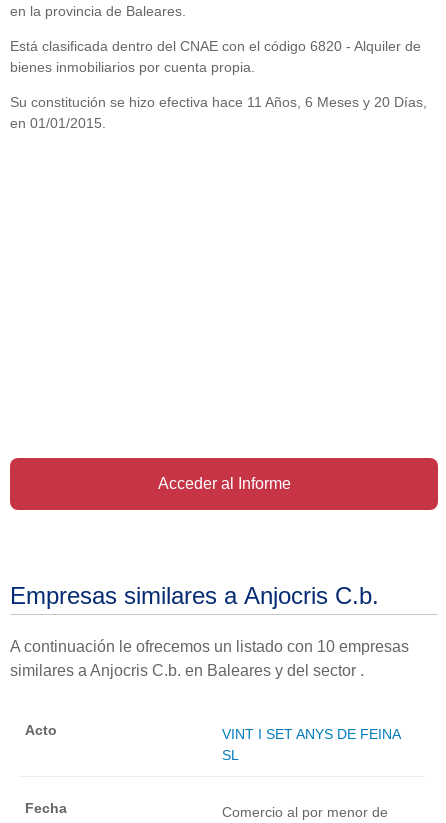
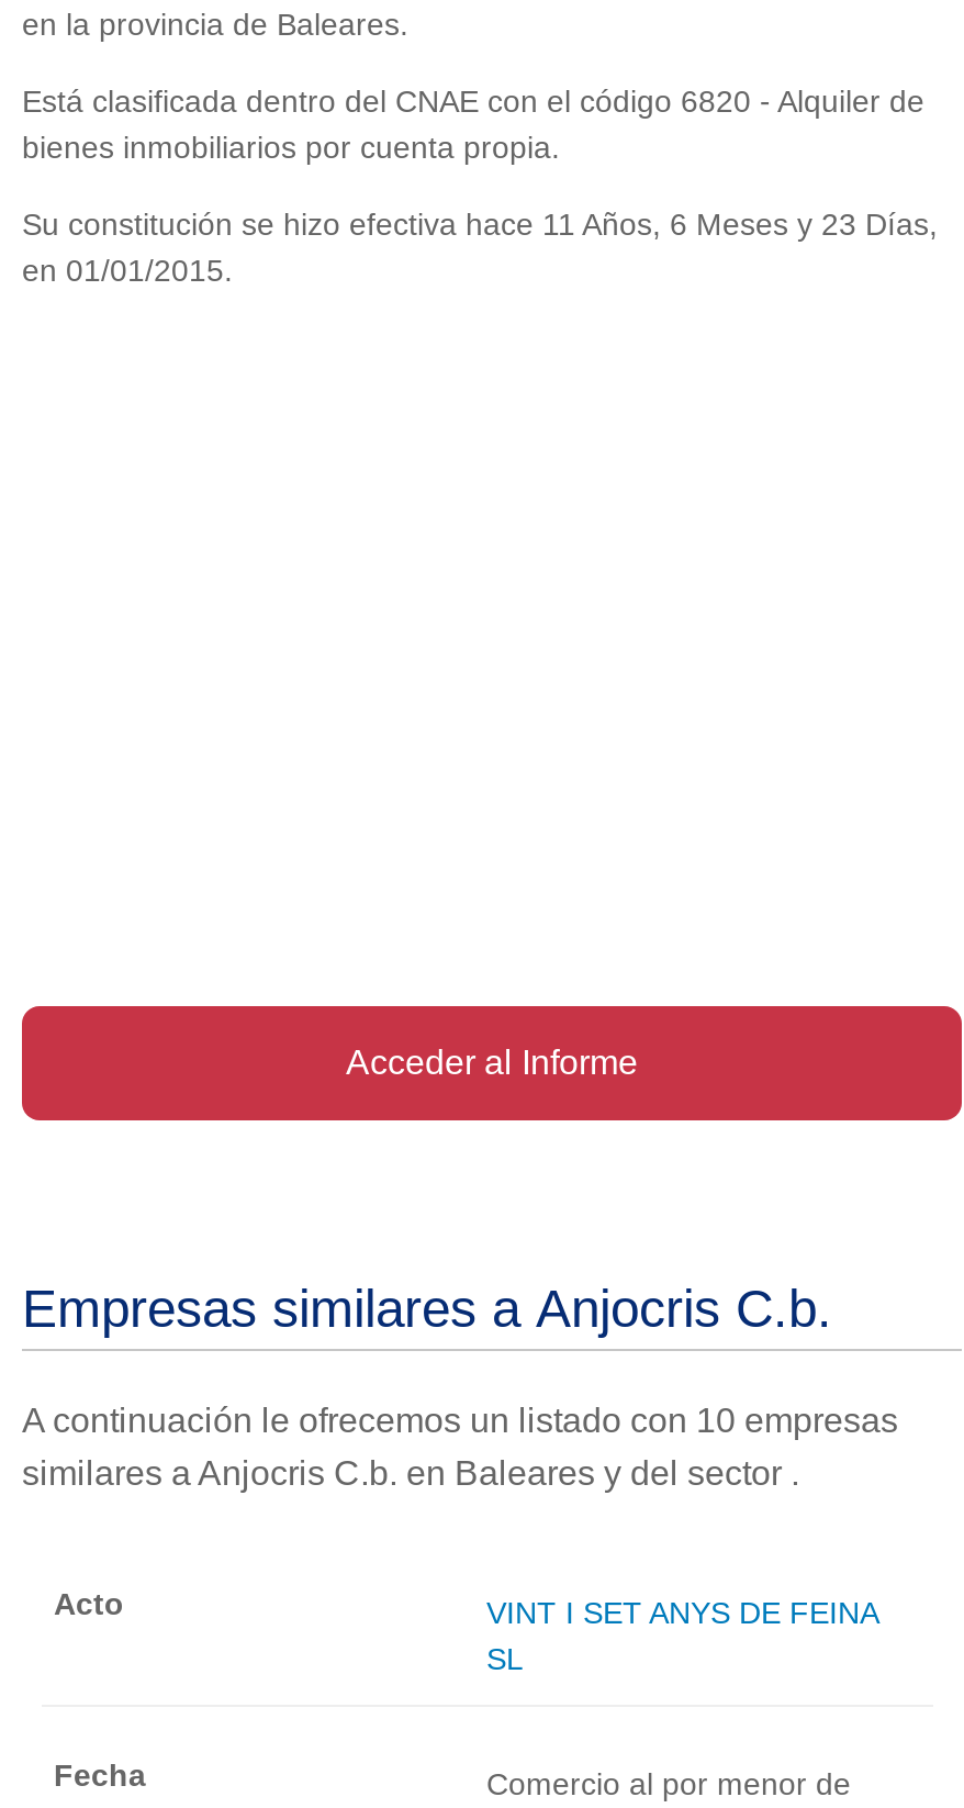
[10,94,427,110] Su constitución se hizo efectiva hace 11 Años, 6 Meses y 20 Días, -> [22,206,938,241] Su constitución se hizo efectiva hace 11 Años, 6 Meses y 23 Días,

